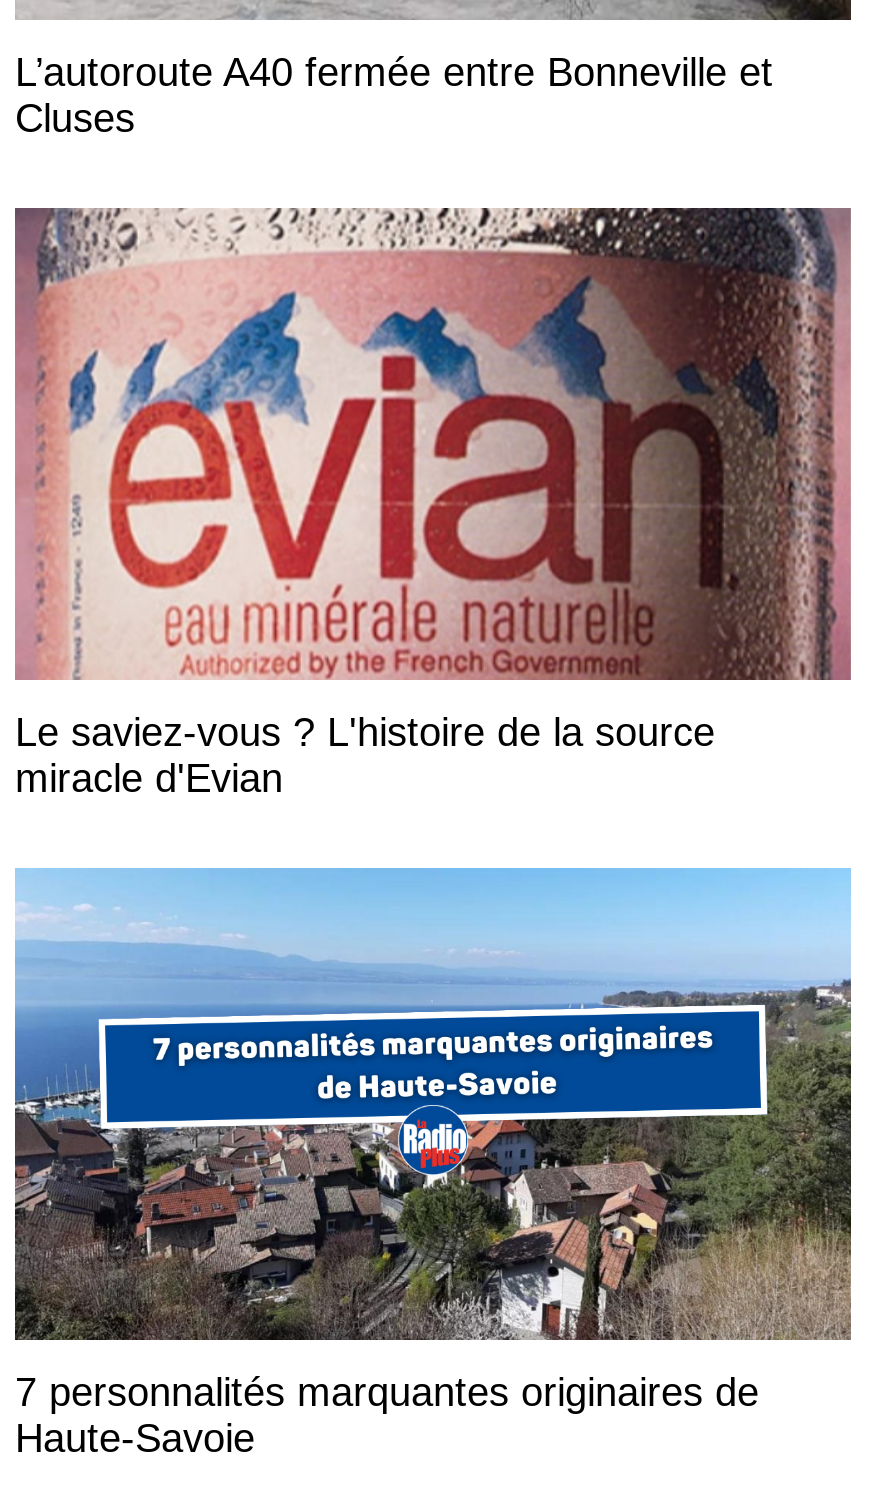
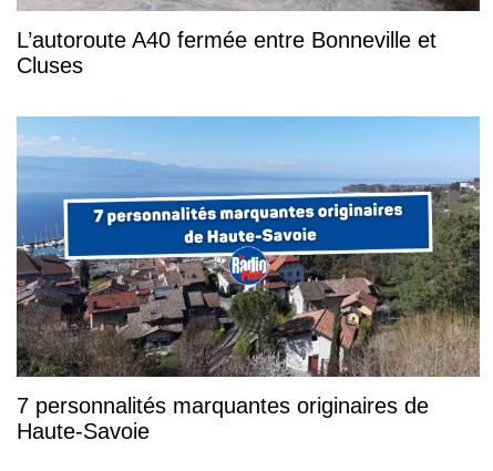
[15,206,851,799] [image] | Le saviez-vous ? L'histoire de la source | miracle d'Evian -> none

